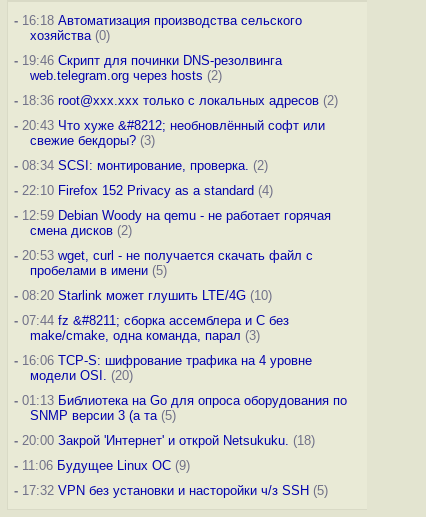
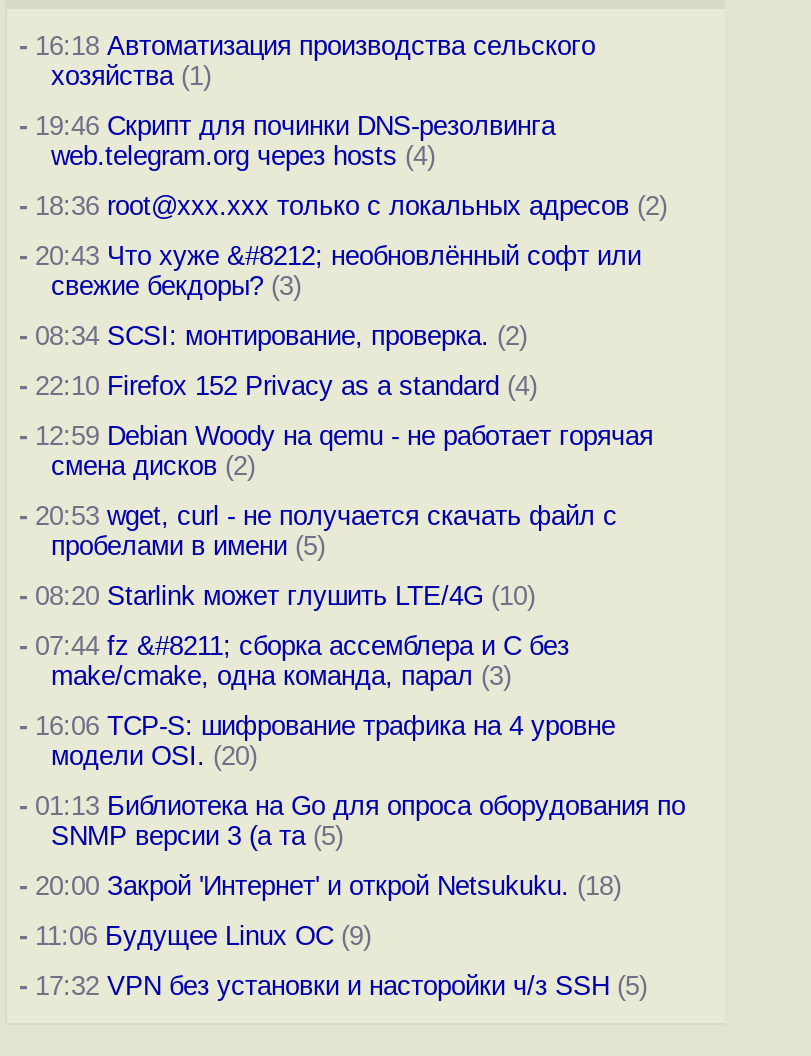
[30,28,110,43] хозяйства (0) -> [51,61,211,91] хозяйства (1)
[30,68,222,83] web.telegram.org через hosts (2) -> [51,141,435,171] web.telegram.org через hosts (4)

